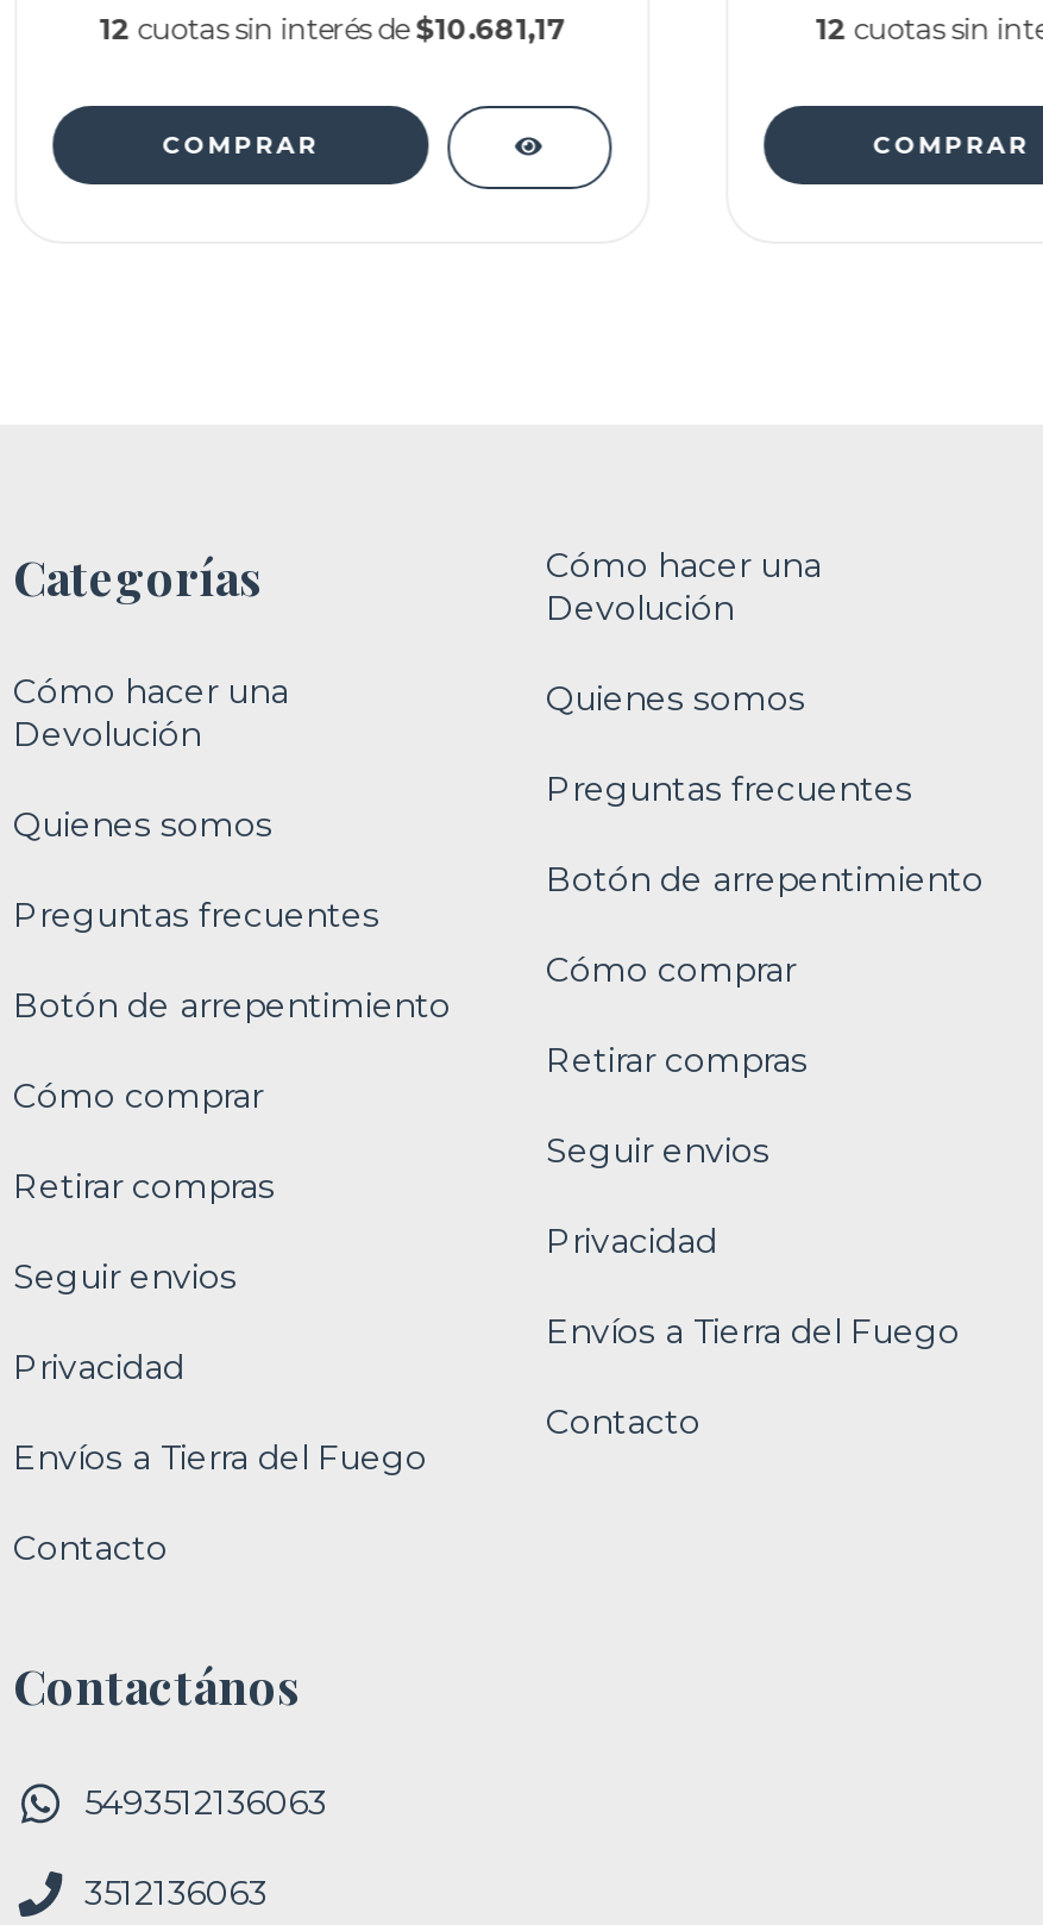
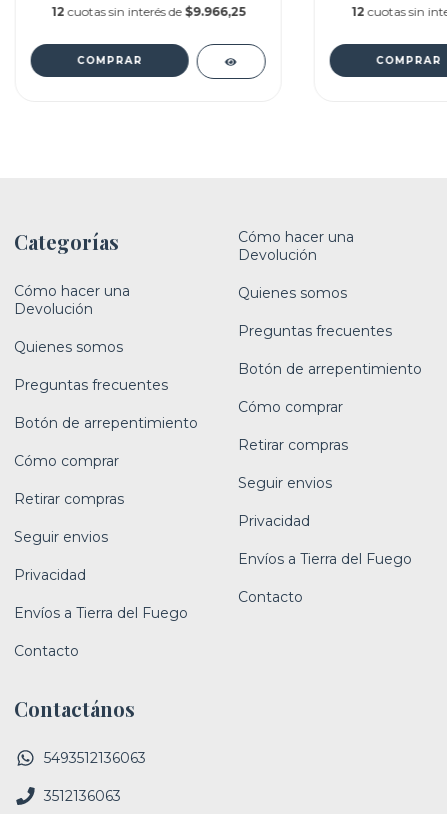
[99,11,566,46] 12 cuotas sin interés de$10.681,17 -> [51,4,245,19] 12 cuotas sin interés de$9.966,25

